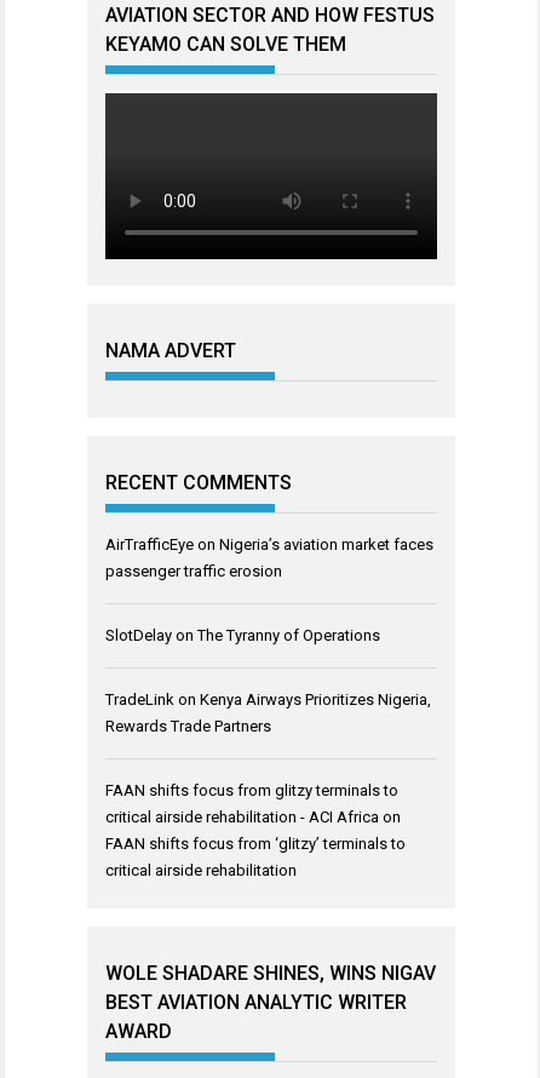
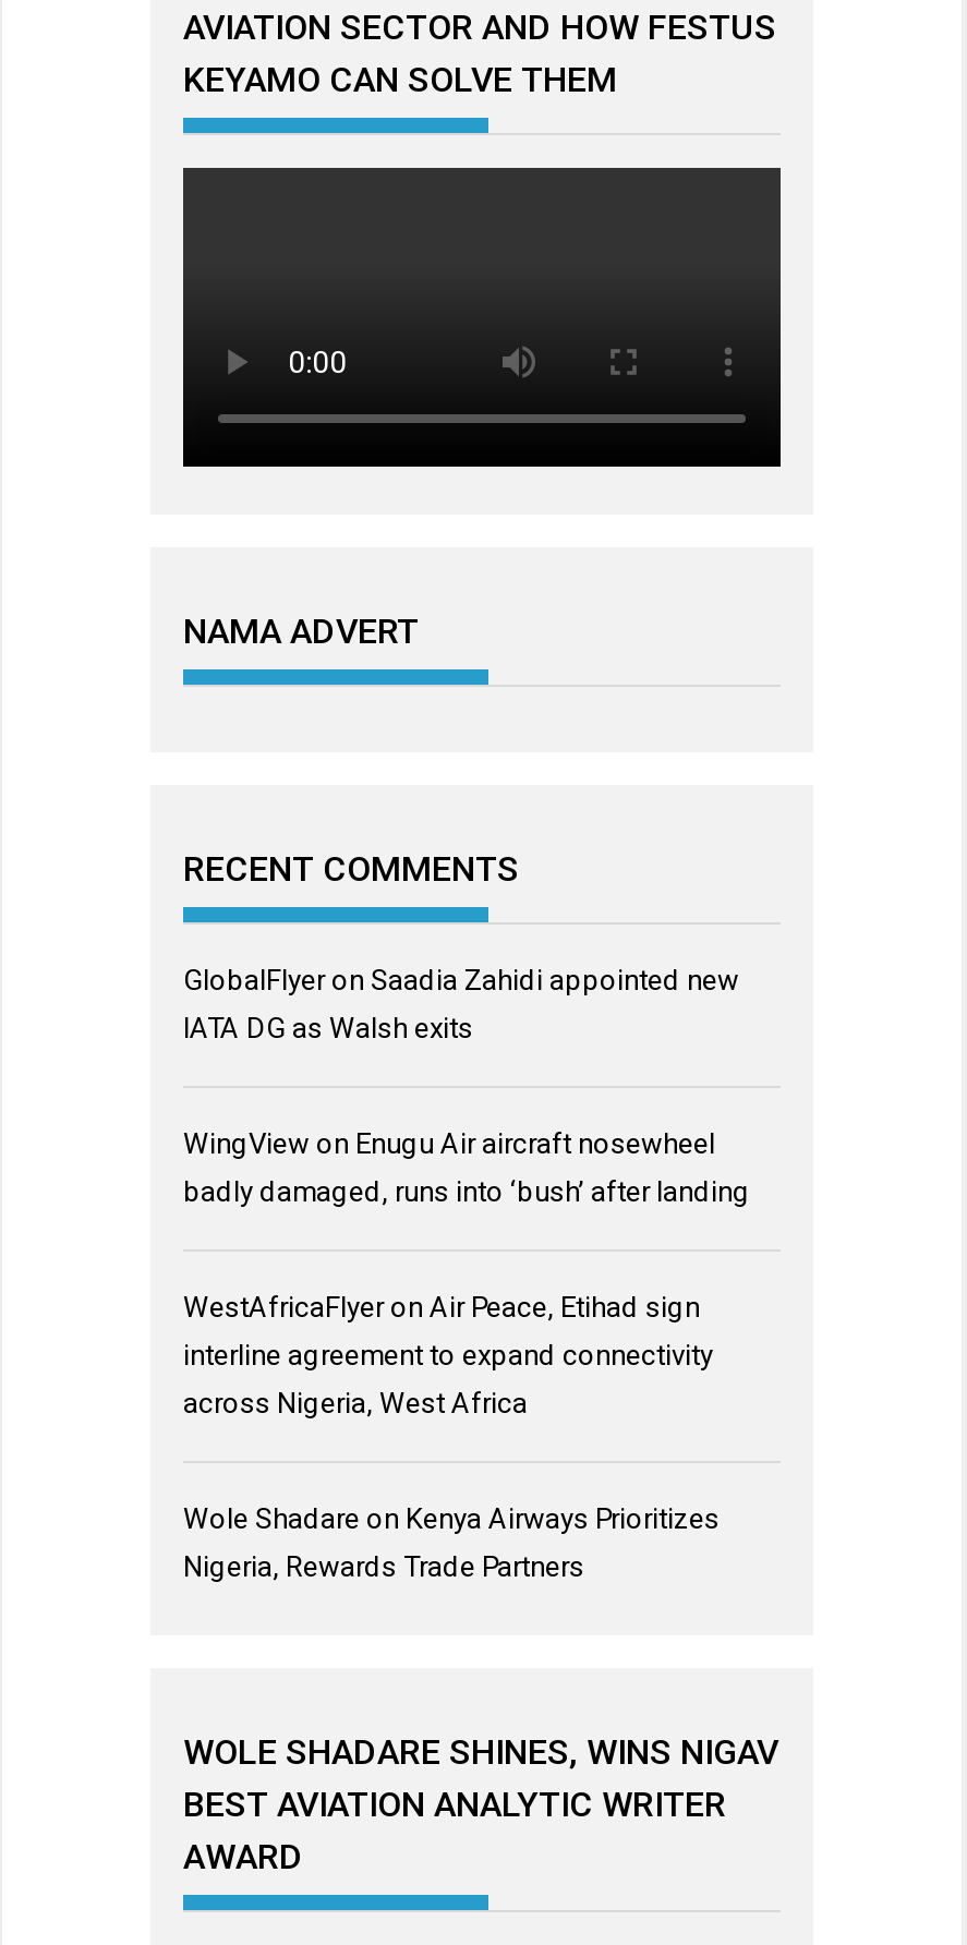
[105,535,433,554] AirTrafficEye on Nigeria’s aviation market faces -> [183,964,739,997] GlobalFlyer on Saadia Zahidi appointed new
[105,562,282,580] passenger traffic erosion -> [183,1012,473,1045] IATA DG as Walsh exits
[105,626,380,644] SlotDelay on The Tyranny of Operations -> [183,1128,715,1160] WingView on Enugu Air aircraft nosewheel
[105,691,431,709] TradeLink on Kenya Airways Prioritizes Nigeria, -> [183,1176,750,1208] badly damaged, runs into ‘bush’ after landing
[105,717,271,735] Rewards Trade Partners -> [183,1291,700,1324] WestAfricaFlyer on Air Peace, Etihad sign
[105,781,398,800] FAAN shifts focus from glitzy terminals to -> [183,1339,713,1372] interline agreement to expand connectivity
[105,808,401,826] critical airside rehabilitation - ACI Africa on -> [183,1387,528,1420] across Nigeria, West Africa
[105,835,406,853] FAAN shifts focus from ‘glitzy’ terminals to -> [183,1503,720,1535] Wole Shadare on Kenya Airways Prioritizes
[105,861,297,879] critical airside rehabilitation -> [183,1551,584,1583] Nigeria, Rewards Trade Partners

